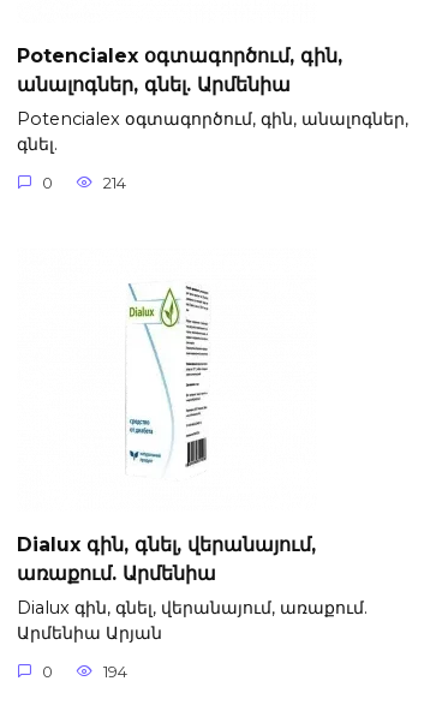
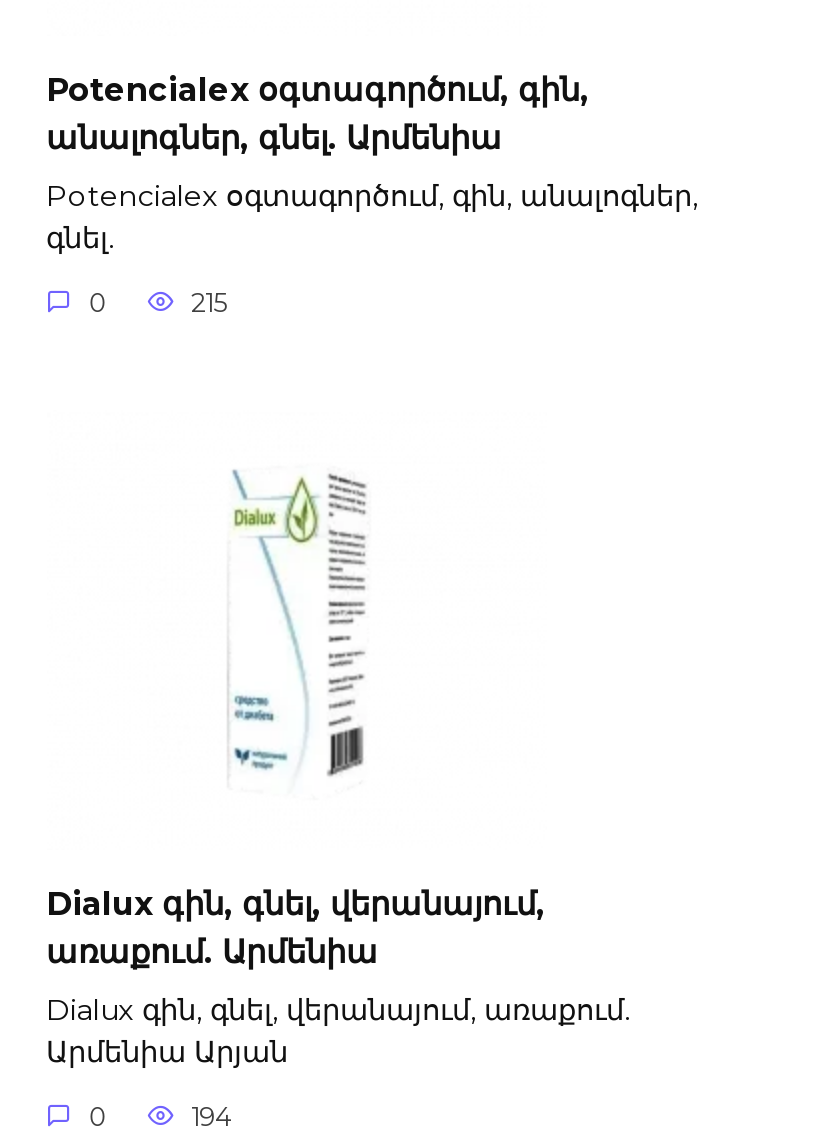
[103,174,126,192] 214 -> [191,288,227,318] 215

